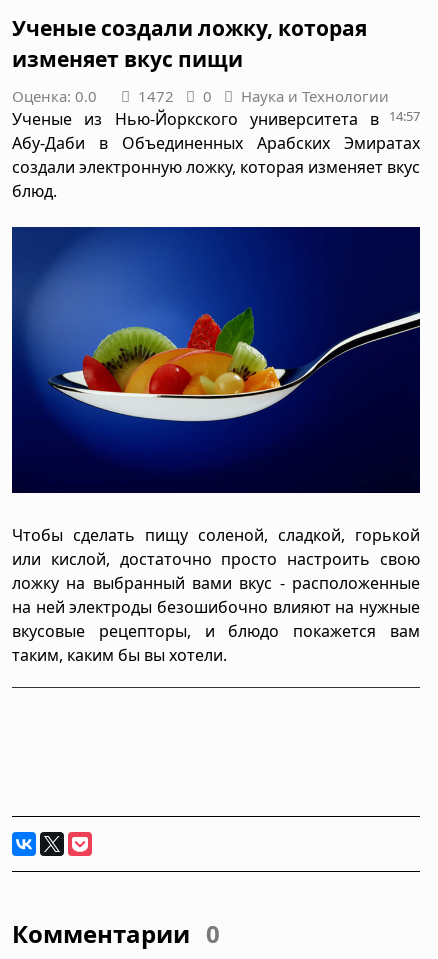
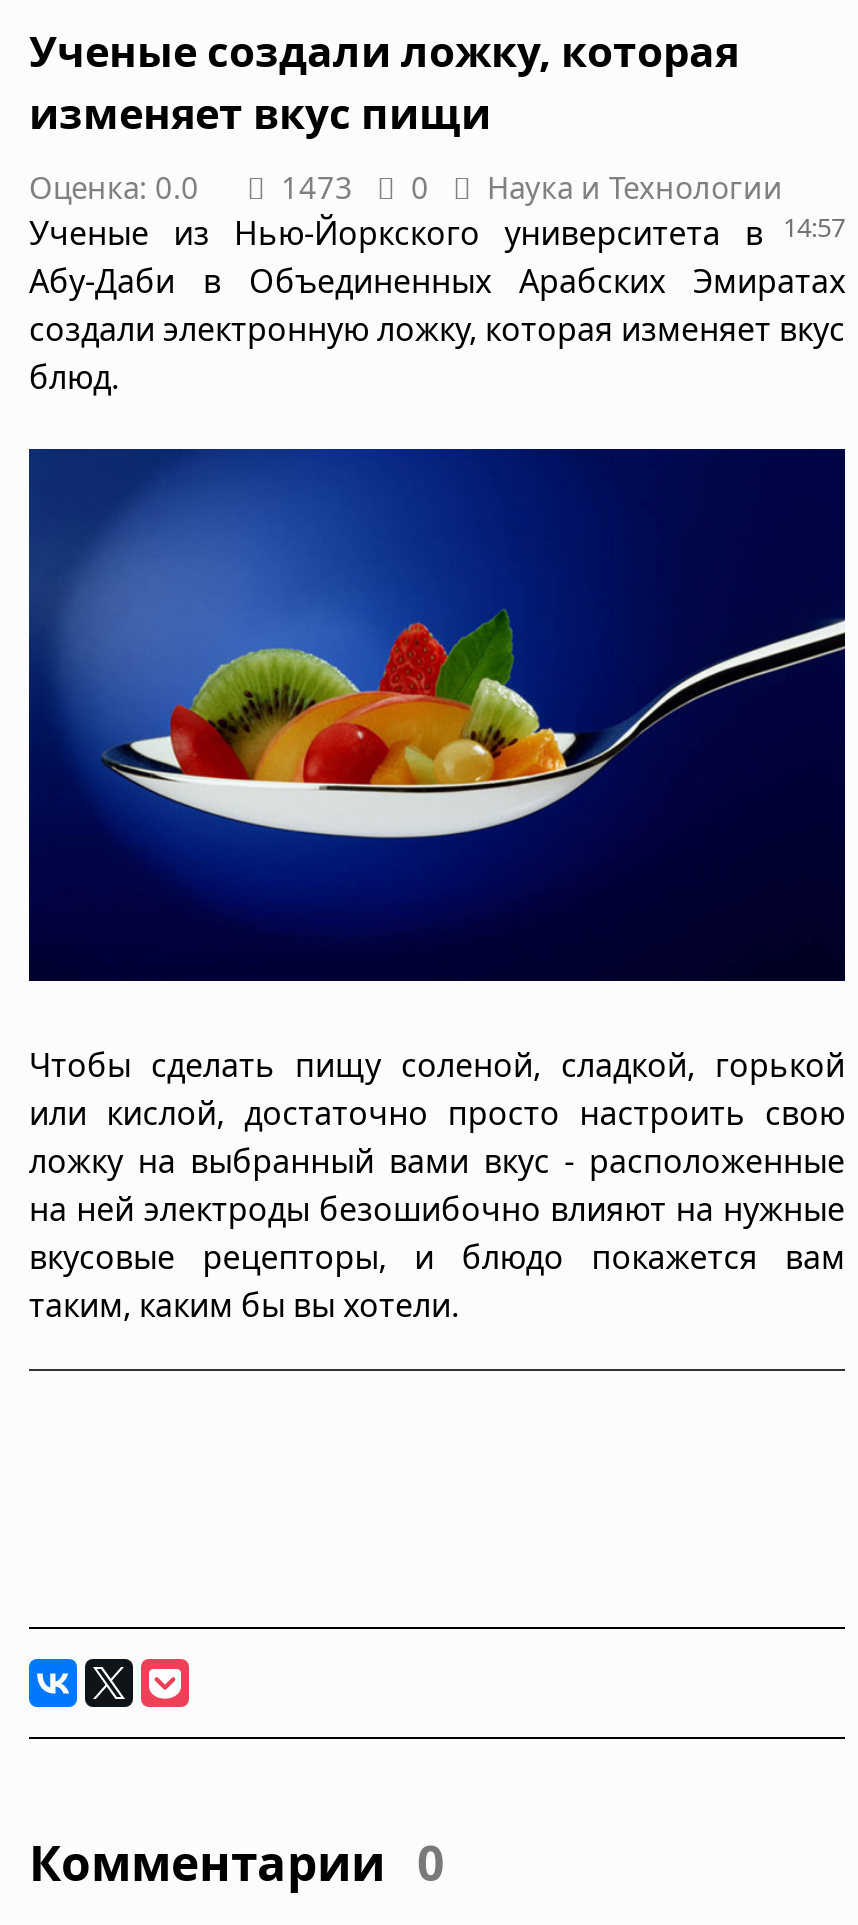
[12,86,389,106] Оценка: 0.0 1472 0 Наука и Технологии -> [29,167,783,207] Оценка: 0.0 1473 0 Наука и Технологии

